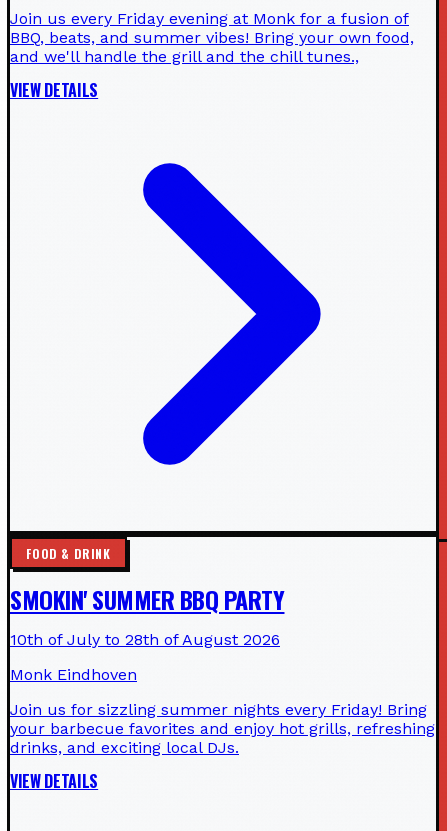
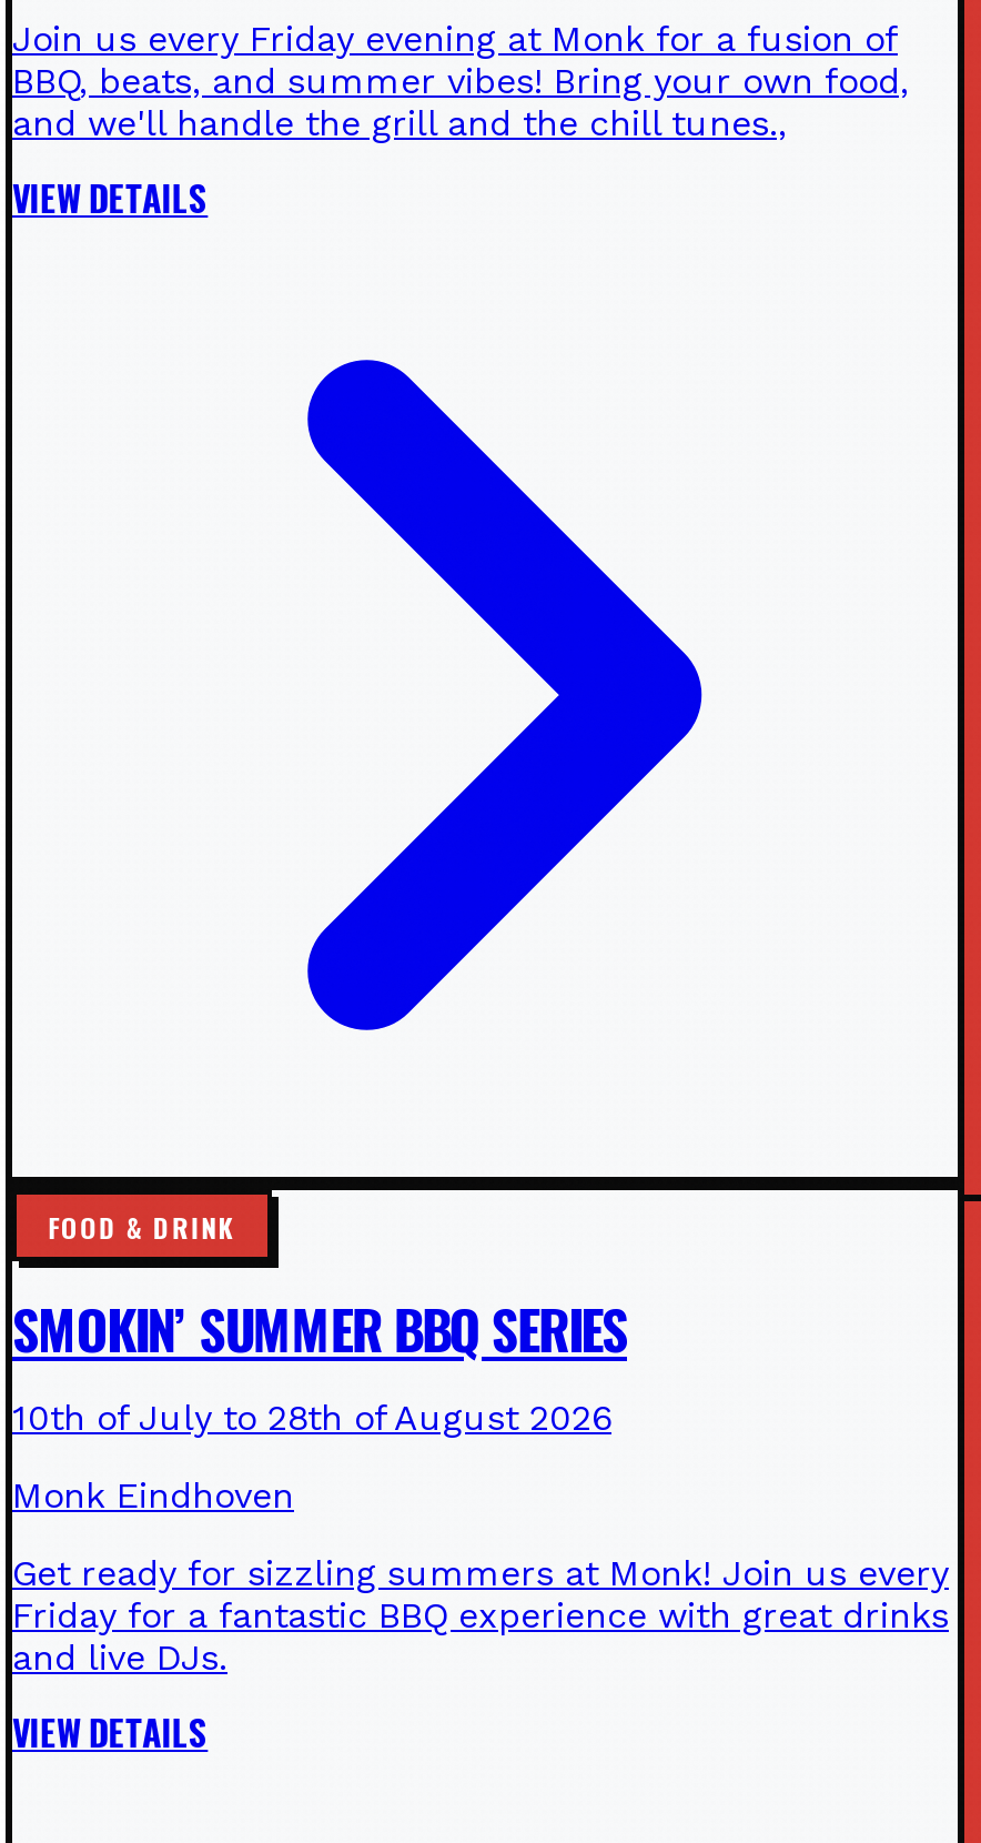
[10,581,284,617] SMOKIN' SUMMER BBQ PARTY -> [12,1288,627,1368] SMOKIN’ SUMMER BBQ SERIES
[10,700,435,757] Join us for sizzling summer nights every Friday! Bring | your barbecue favorites and enjoy hot grills, refreshing | drinks, and exciting local DJs. -> [12,1552,949,1679] Get ready for sizzling summers at Monk! Join us every | Friday for a fantastic BBQ experience with great drinks | and live DJs.

